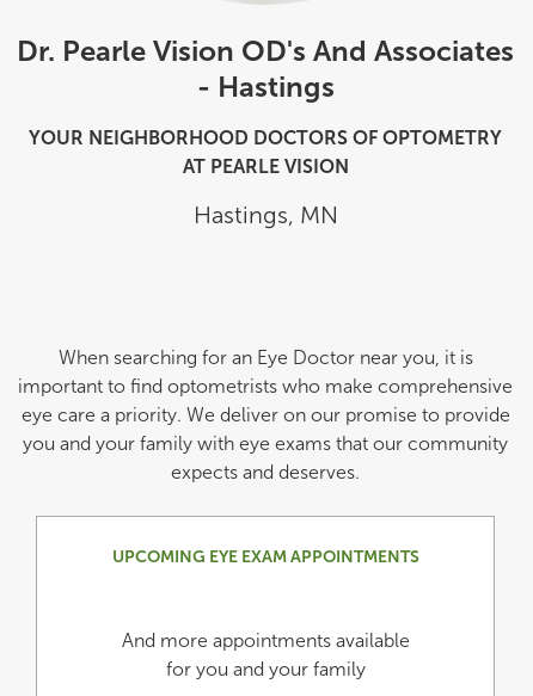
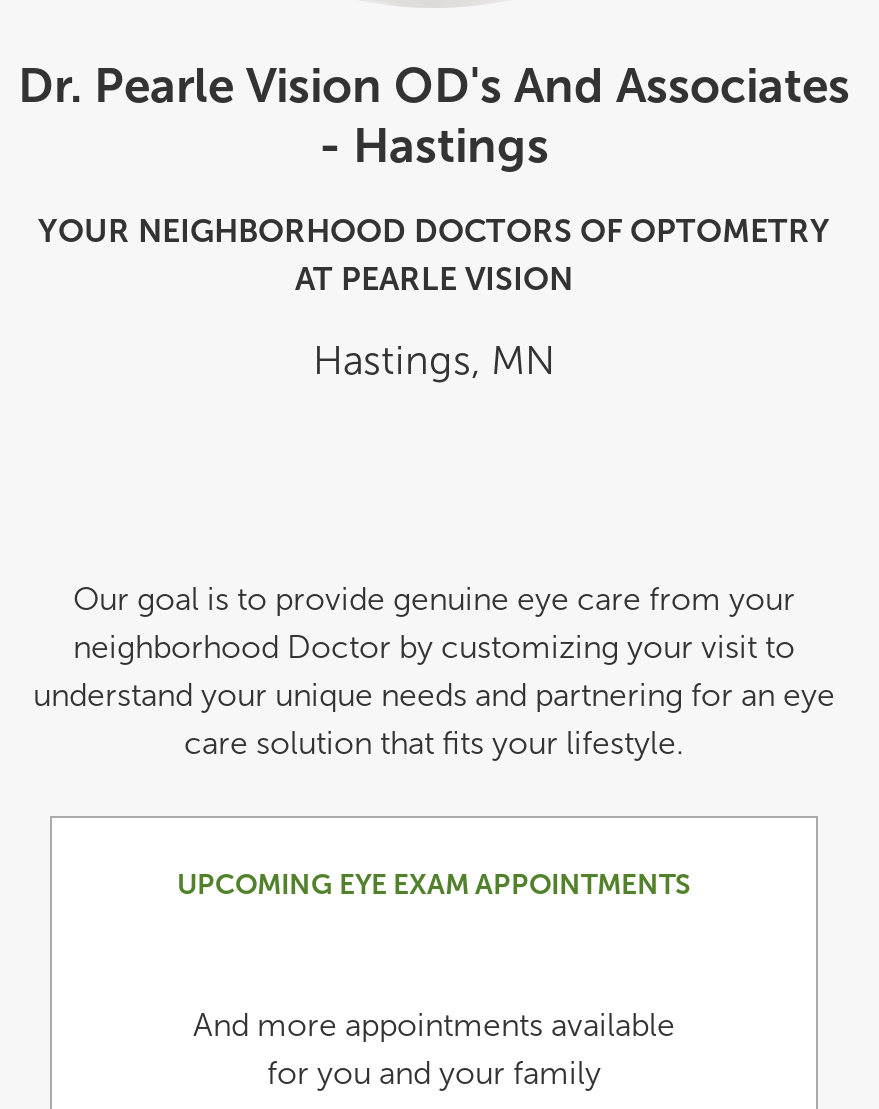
[18,346,513,483] When searching for an Eye Doctor near you, it is | important to find optometrists who make comprehensive | eye care a priority. We deliver on our promise to provide | you and your family with eye exams that our community | expects and deserves. -> [33,580,835,762] Our goal is to provide genuine eye care from your | neighborhood Doctor by customizing your visit to | understand your unique needs and partnering for an eye | care solution that fits your lifestyle.

